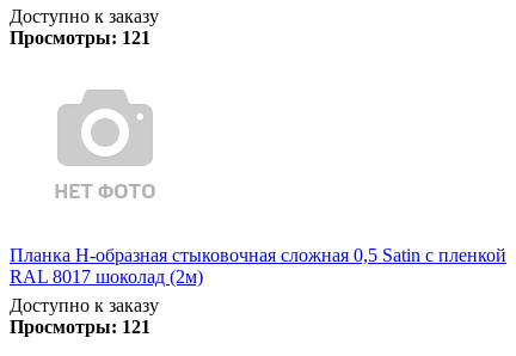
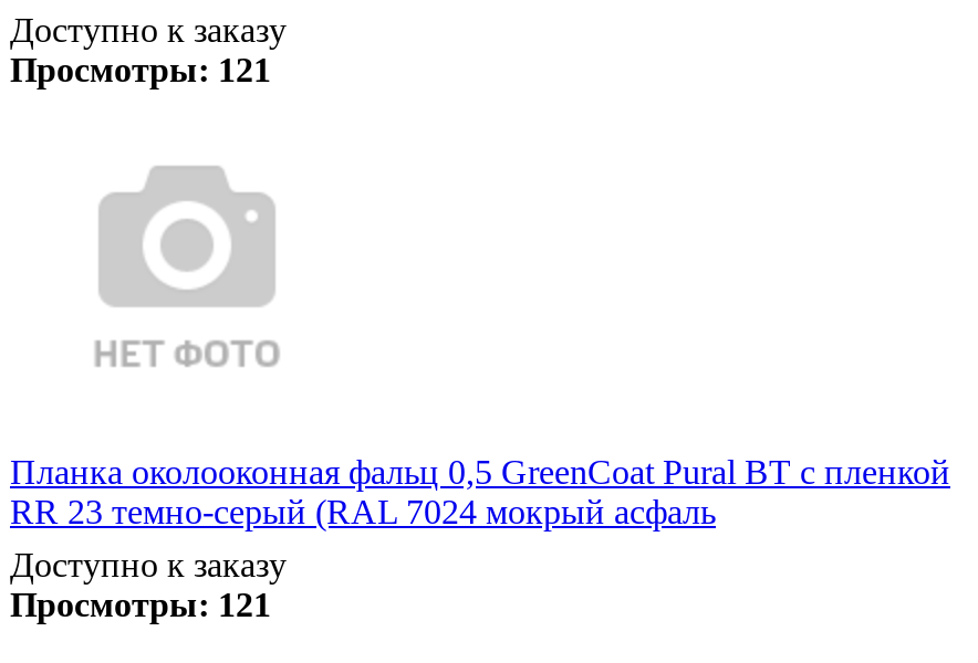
[10,245,506,286] Планка Н-образная стыковочная сложная 0,5 Satin с пленкой | RAL 8017 шоколад (2м) -> [10,453,950,530] Планка околооконная фальц 0,5 GreenCoat Pural BT с пленкой | RR 23 темно-серый (RAL 7024 мокрый асфаль

